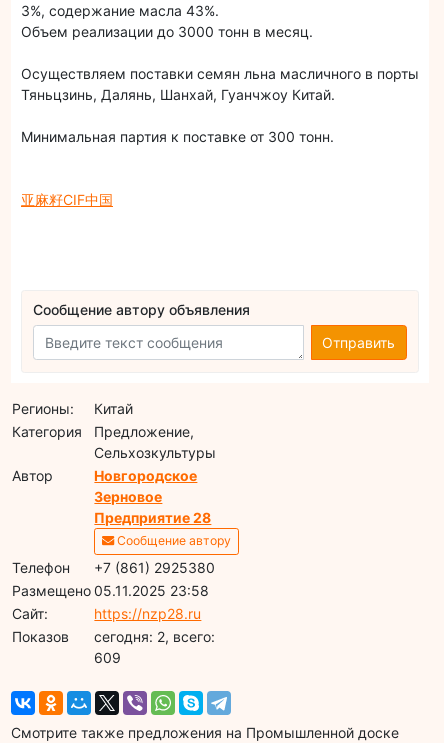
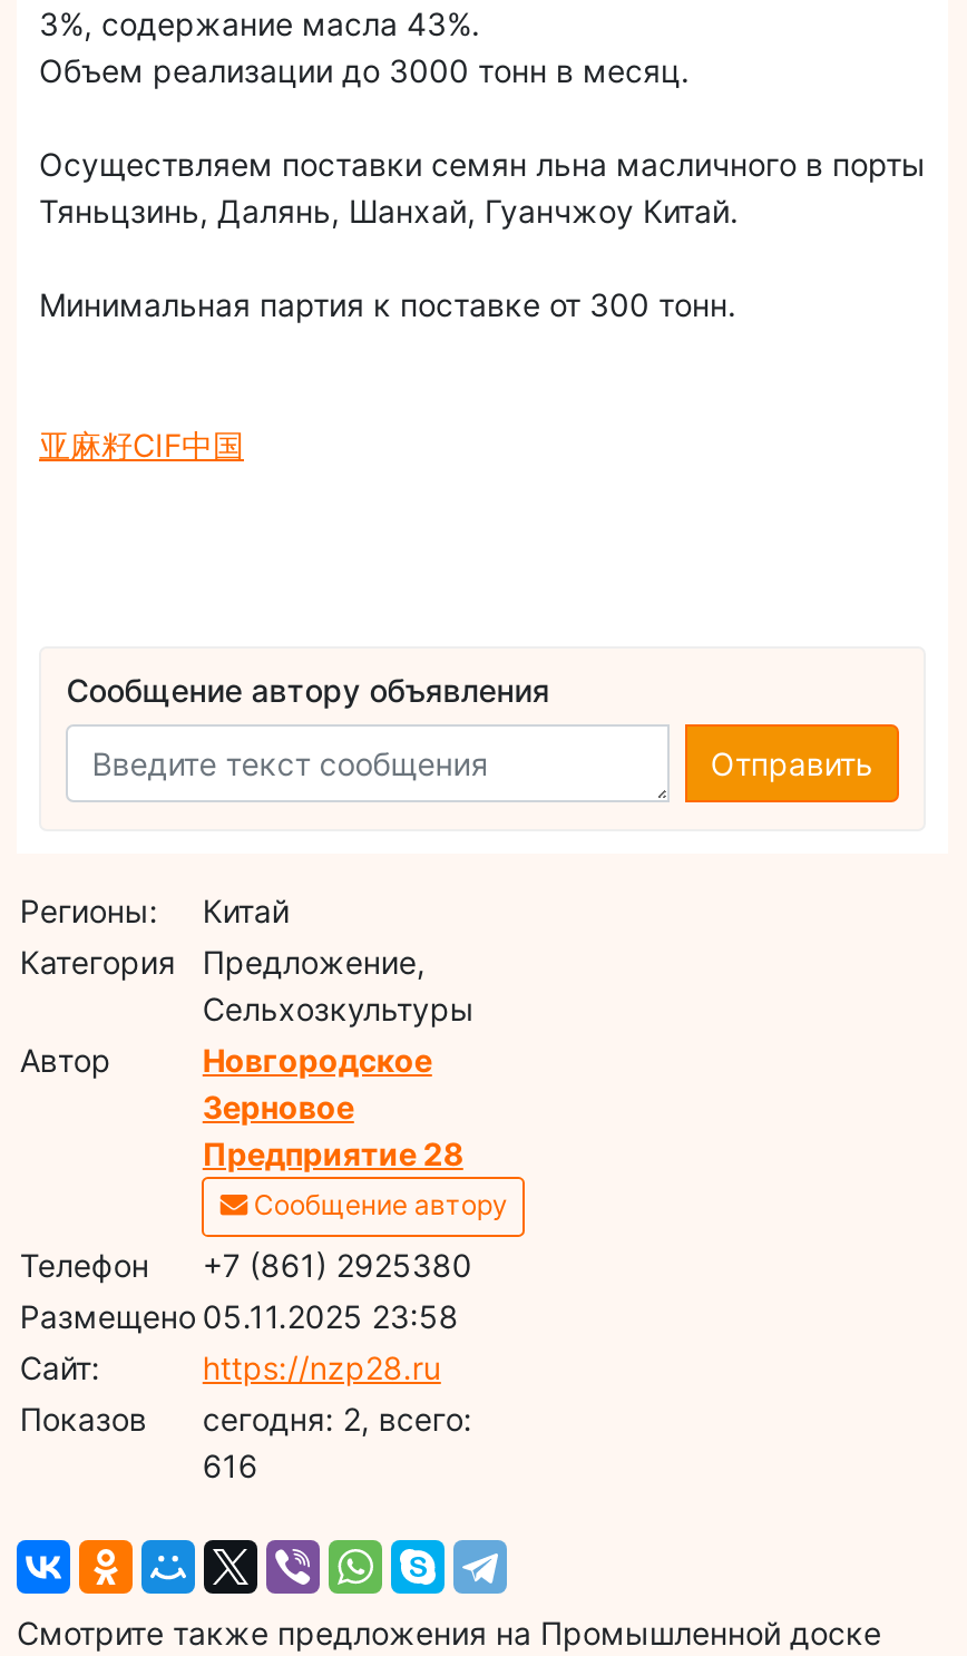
[94,649,121,666] 609 -> [203,1446,258,1483] 616

